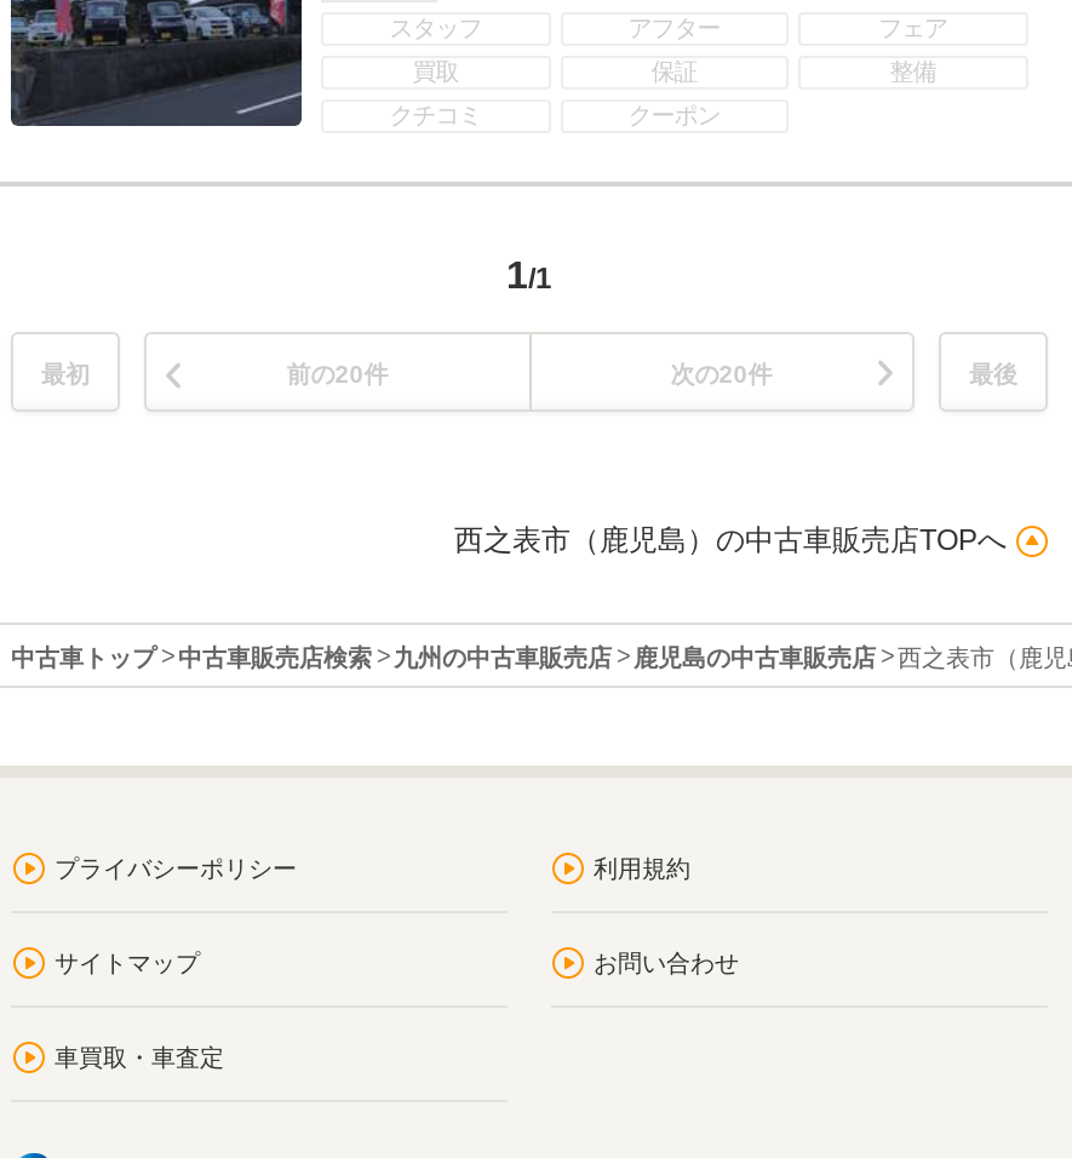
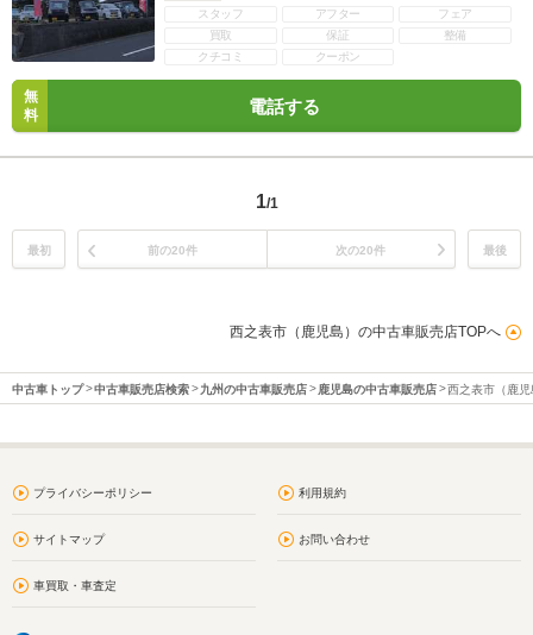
none -> [24,88,320,124] 無 | 料 | 電話する

